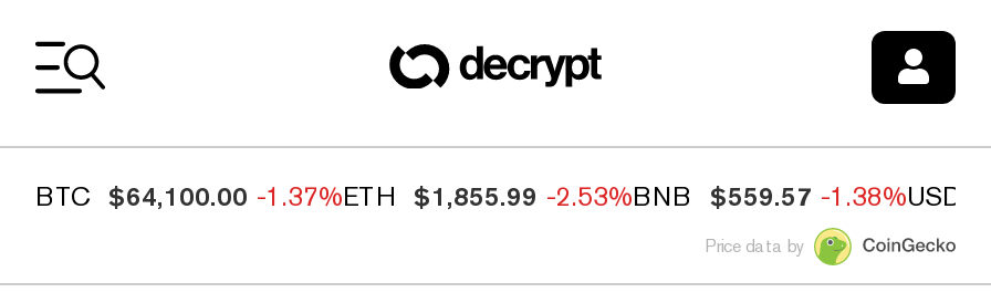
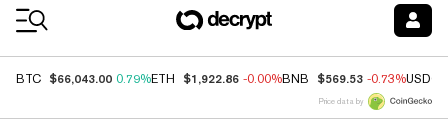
[35,179,982,212] BTC $64,100.00 -1.37%ETH $1,855.99 -2.53%BNB $559.57 -1.38%USDC -> [16,71,440,86] BTC $66,043.00 0.79%ETH $1,922.86 -0.00%BNB $569.53 -0.73%USDC

